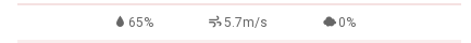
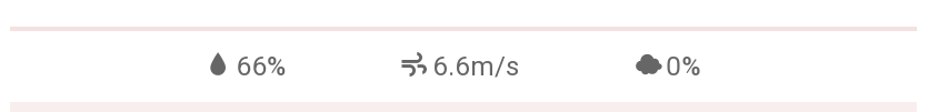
[128,15,267,30] 65% | 5.7m/s -> [236,52,521,83] 66% | 6.6m/s

